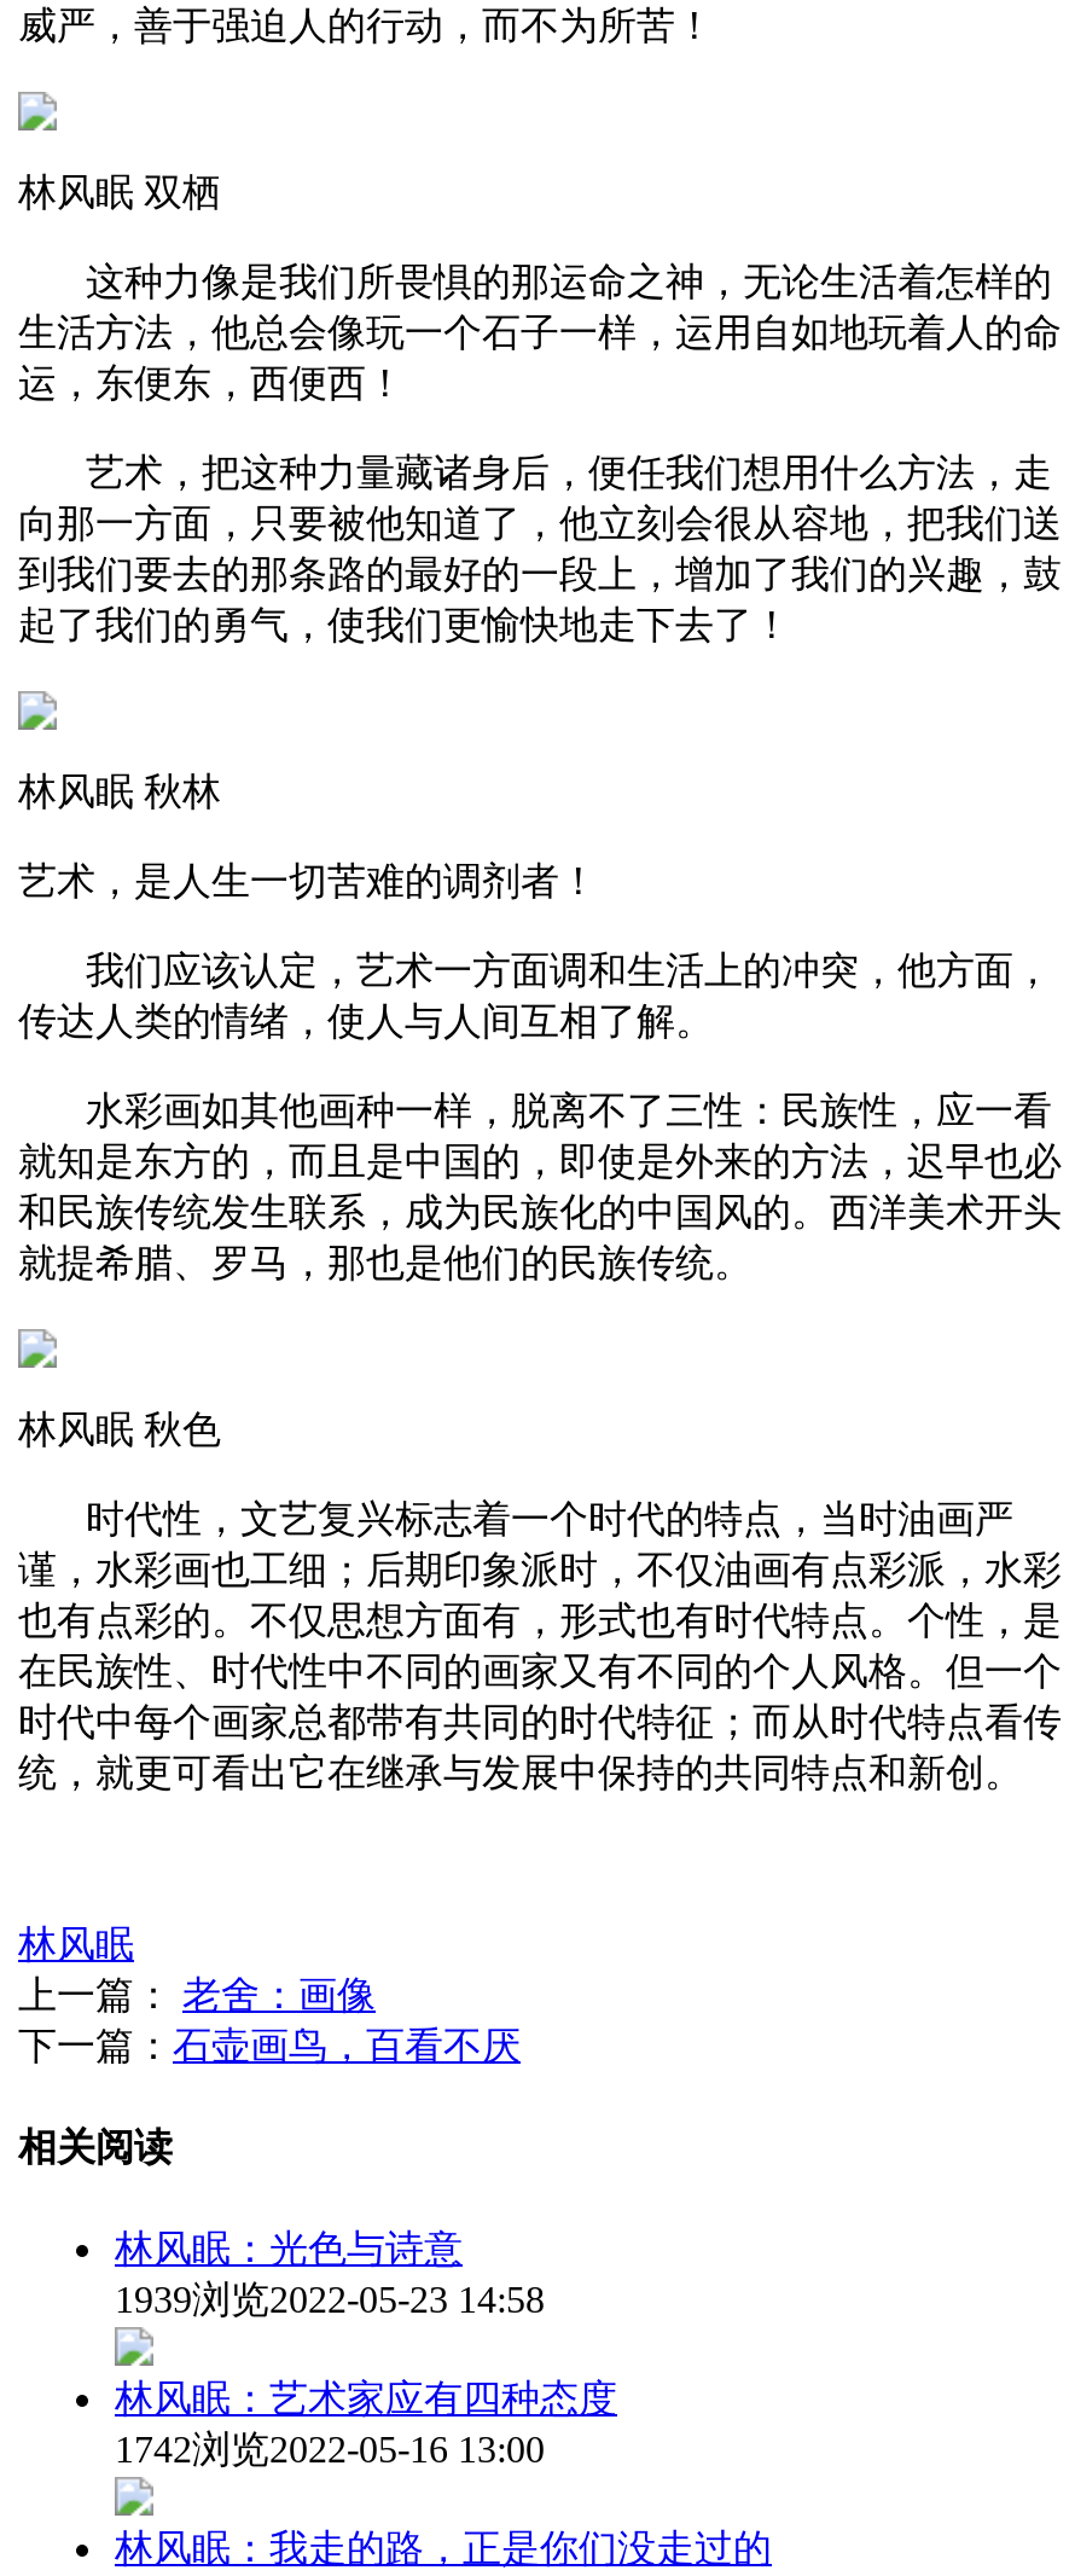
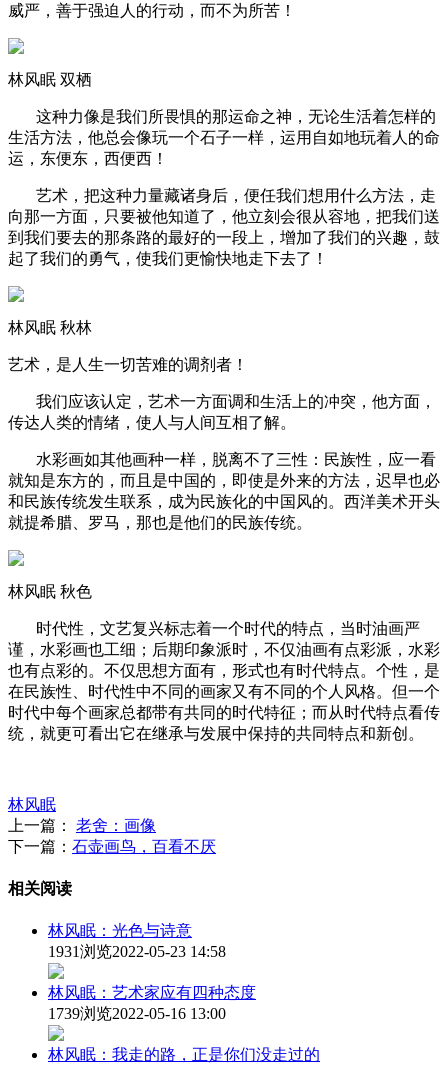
[115,2280,545,2321] 1939浏览2022-05-23 14:58 -> [48,943,226,960] 1931浏览2022-05-23 14:58
[115,2430,545,2471] 1742浏览2022-05-16 13:00 -> [48,1005,226,1022] 1739浏览2022-05-16 13:00

